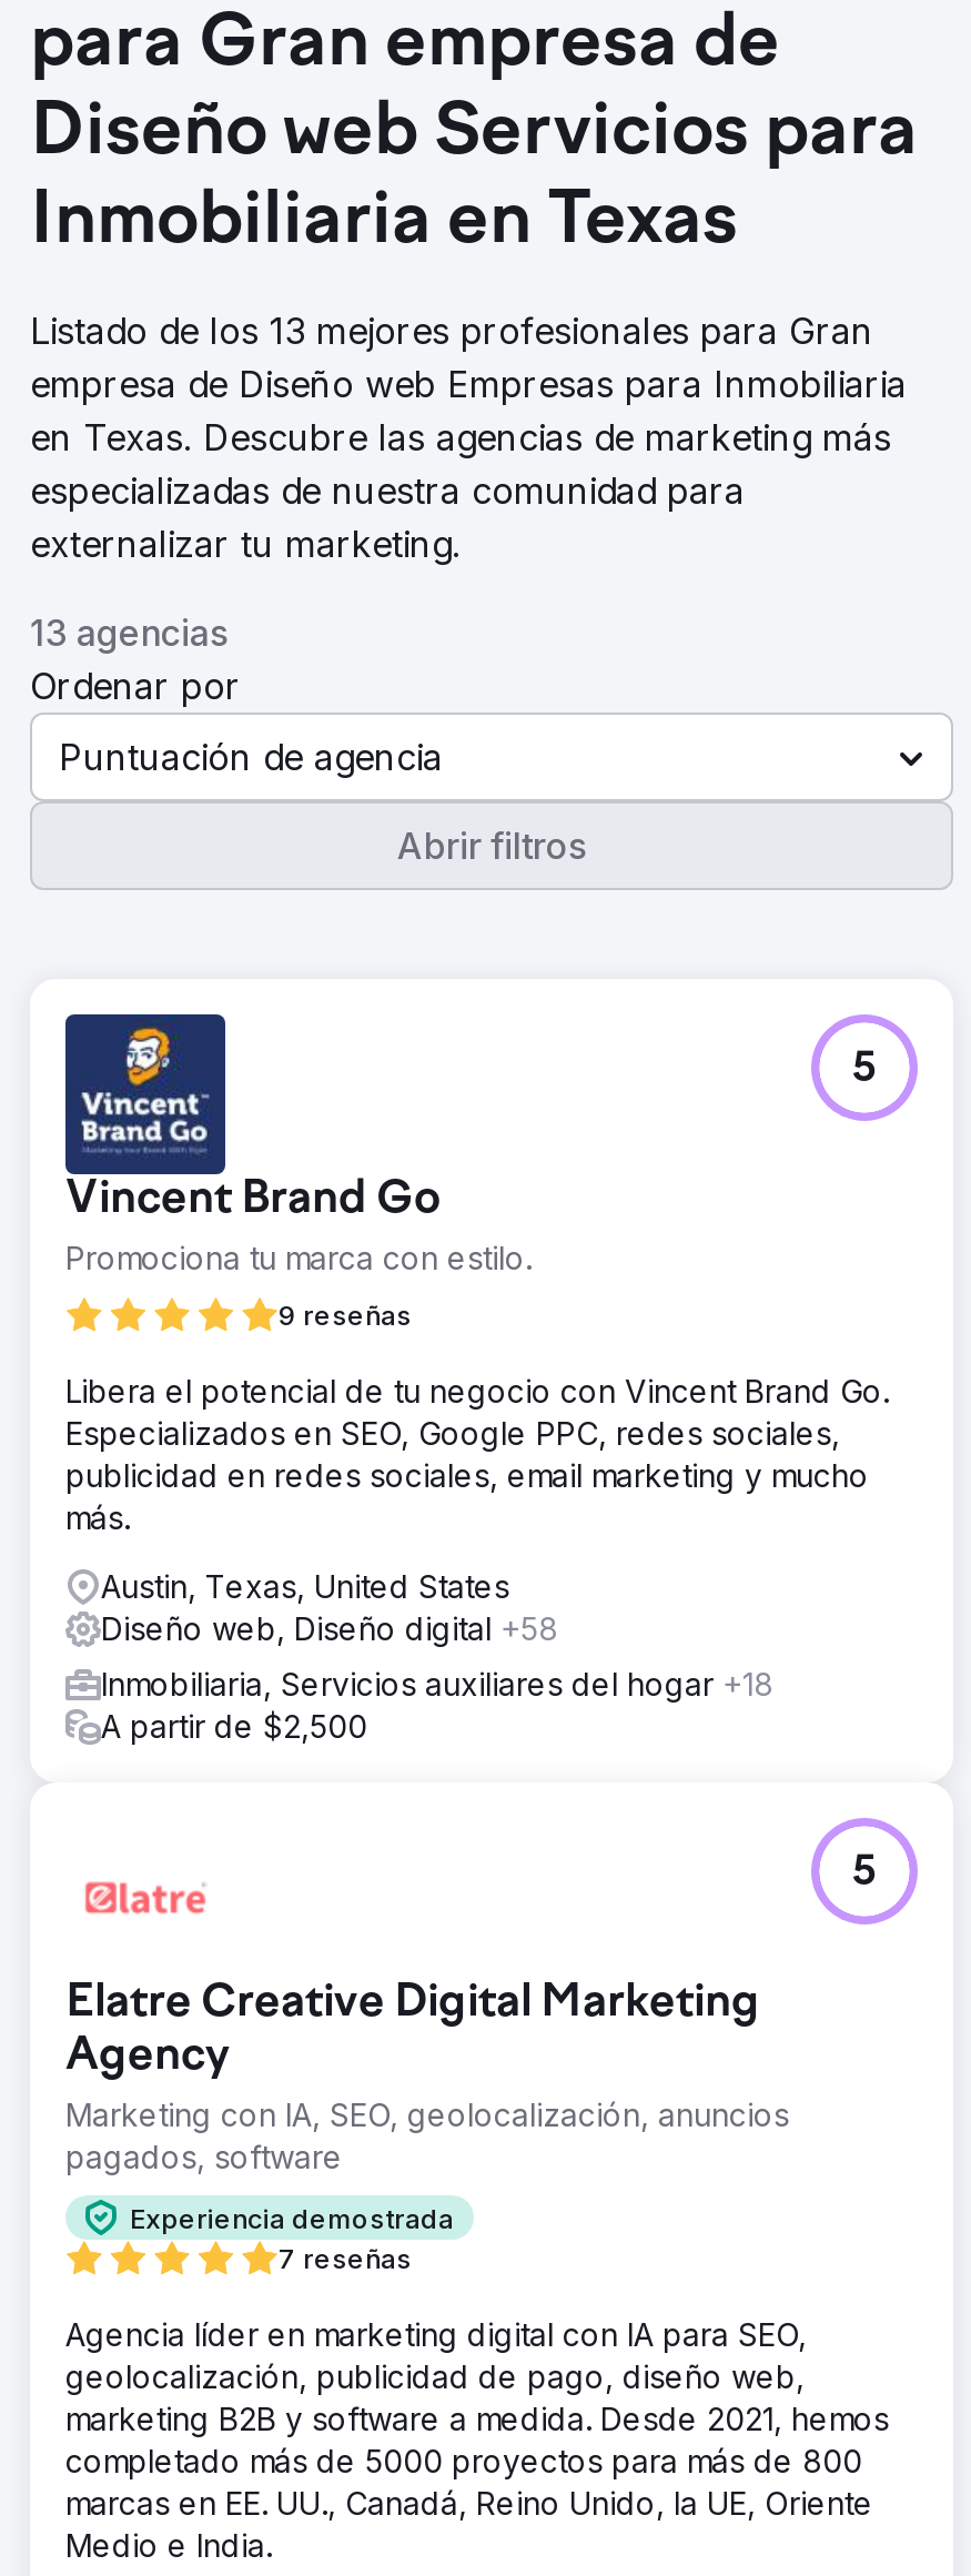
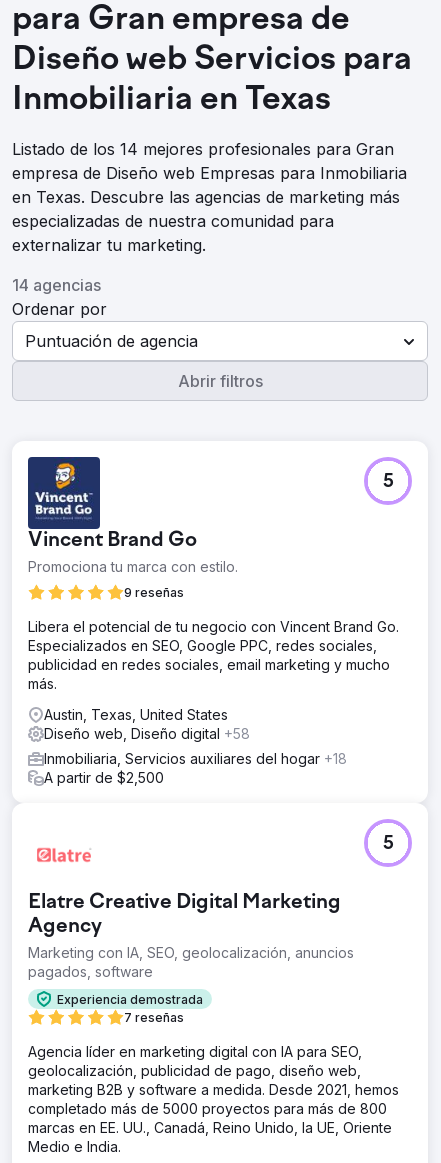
[30,309,873,353] Listado de los 13 mejores profesionales para Gran -> [12,139,394,159] Listado de los 14 mejores profesionales para Gran
[30,610,227,655] 13 agencias -> [12,275,101,295] 14 agencias

